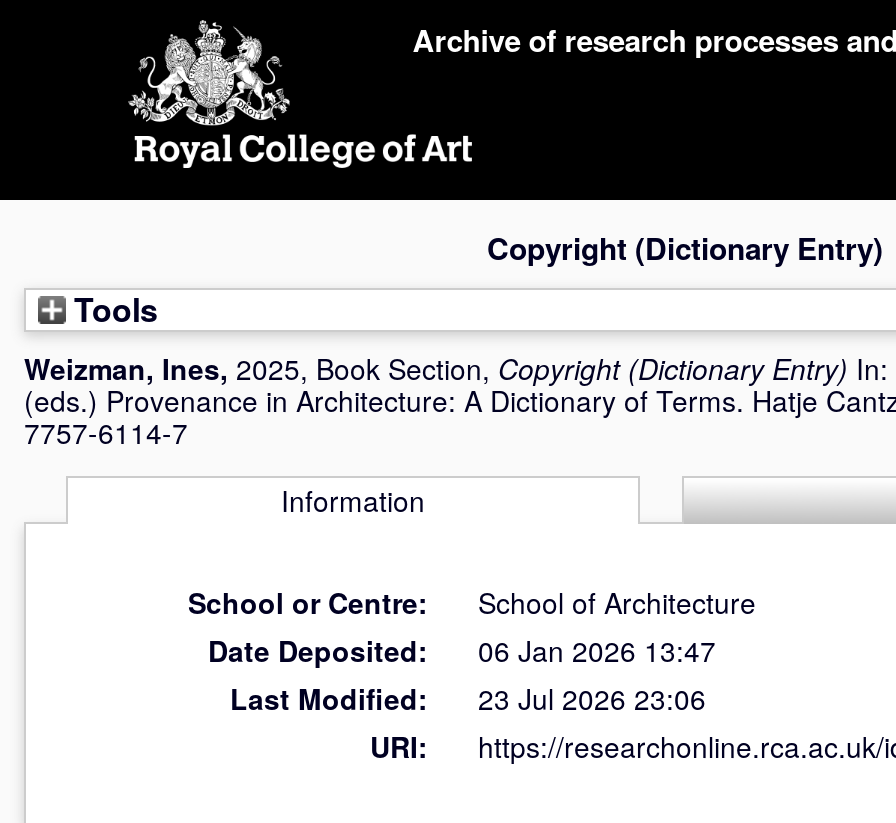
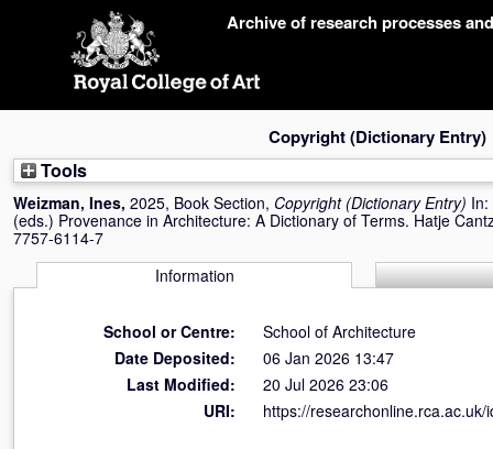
[230,678,706,718] Last Modified: 23 Jul 2026 23:06 -> [127,373,388,395] Last Modified: 20 Jul 2026 23:06

